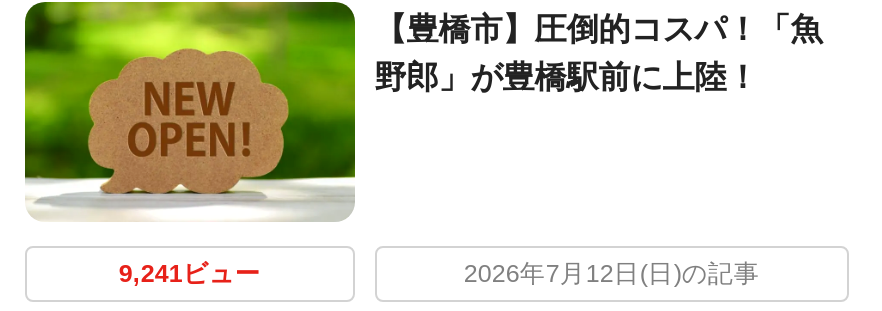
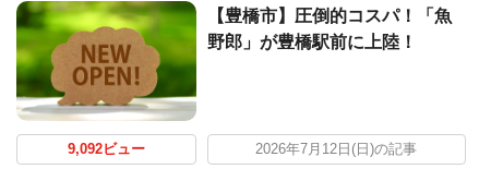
[119,260,261,288] 9,241ビュー -> [67,142,145,157] 9,092ビュー

